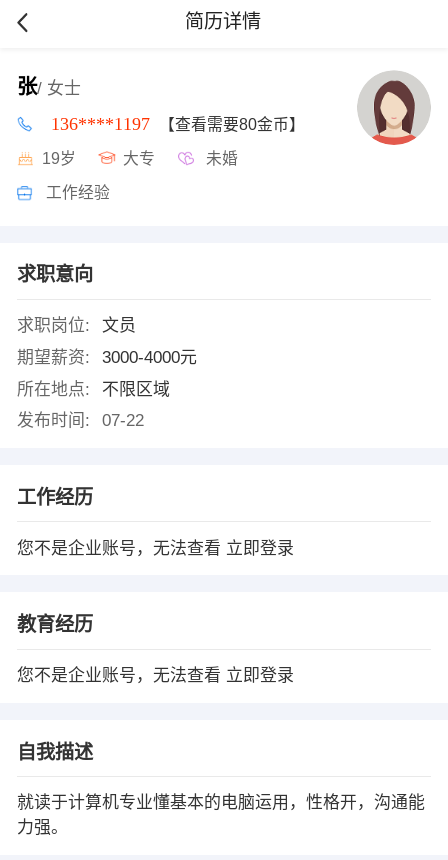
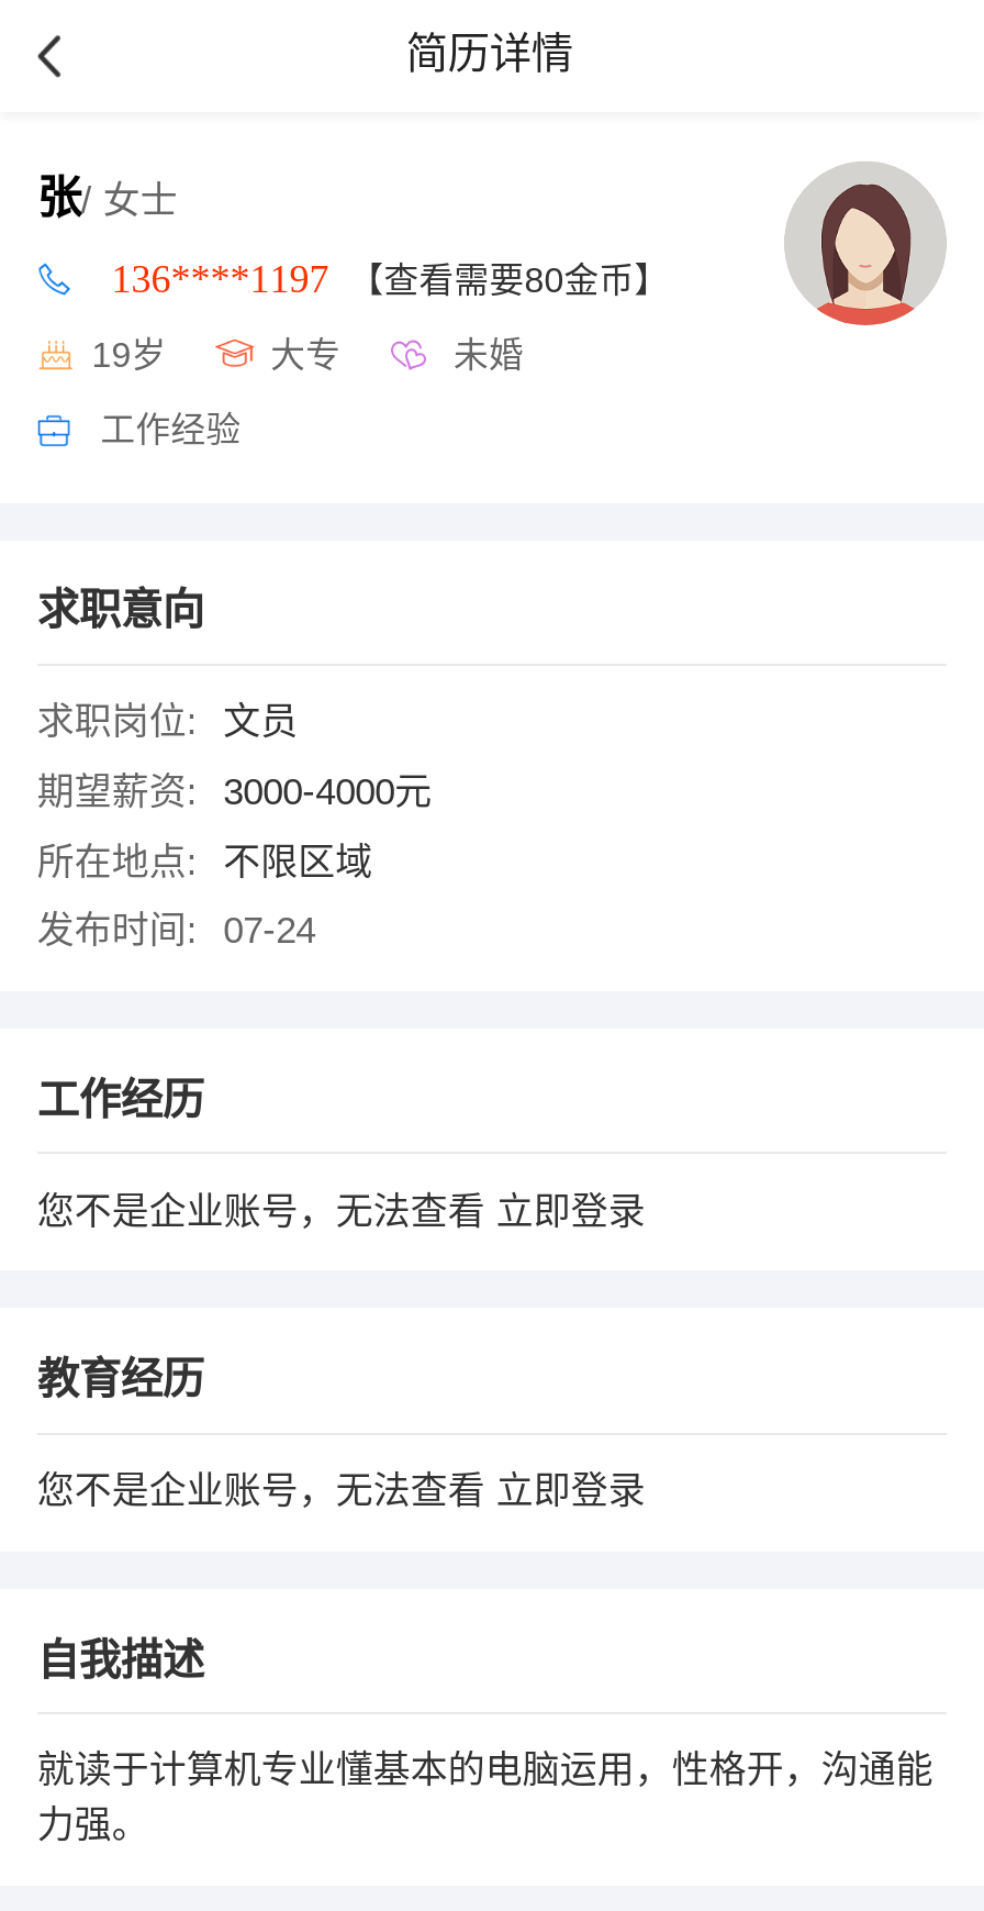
[17,411,144,430] 发布时间: 07-22 -> [37,911,316,952] 发布时间: 07-24

